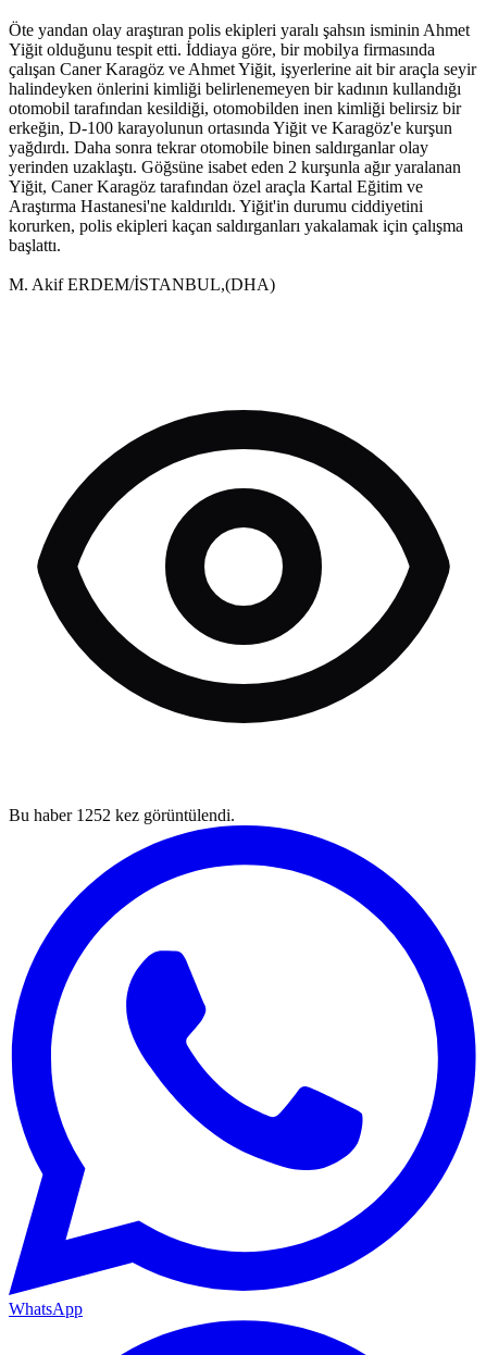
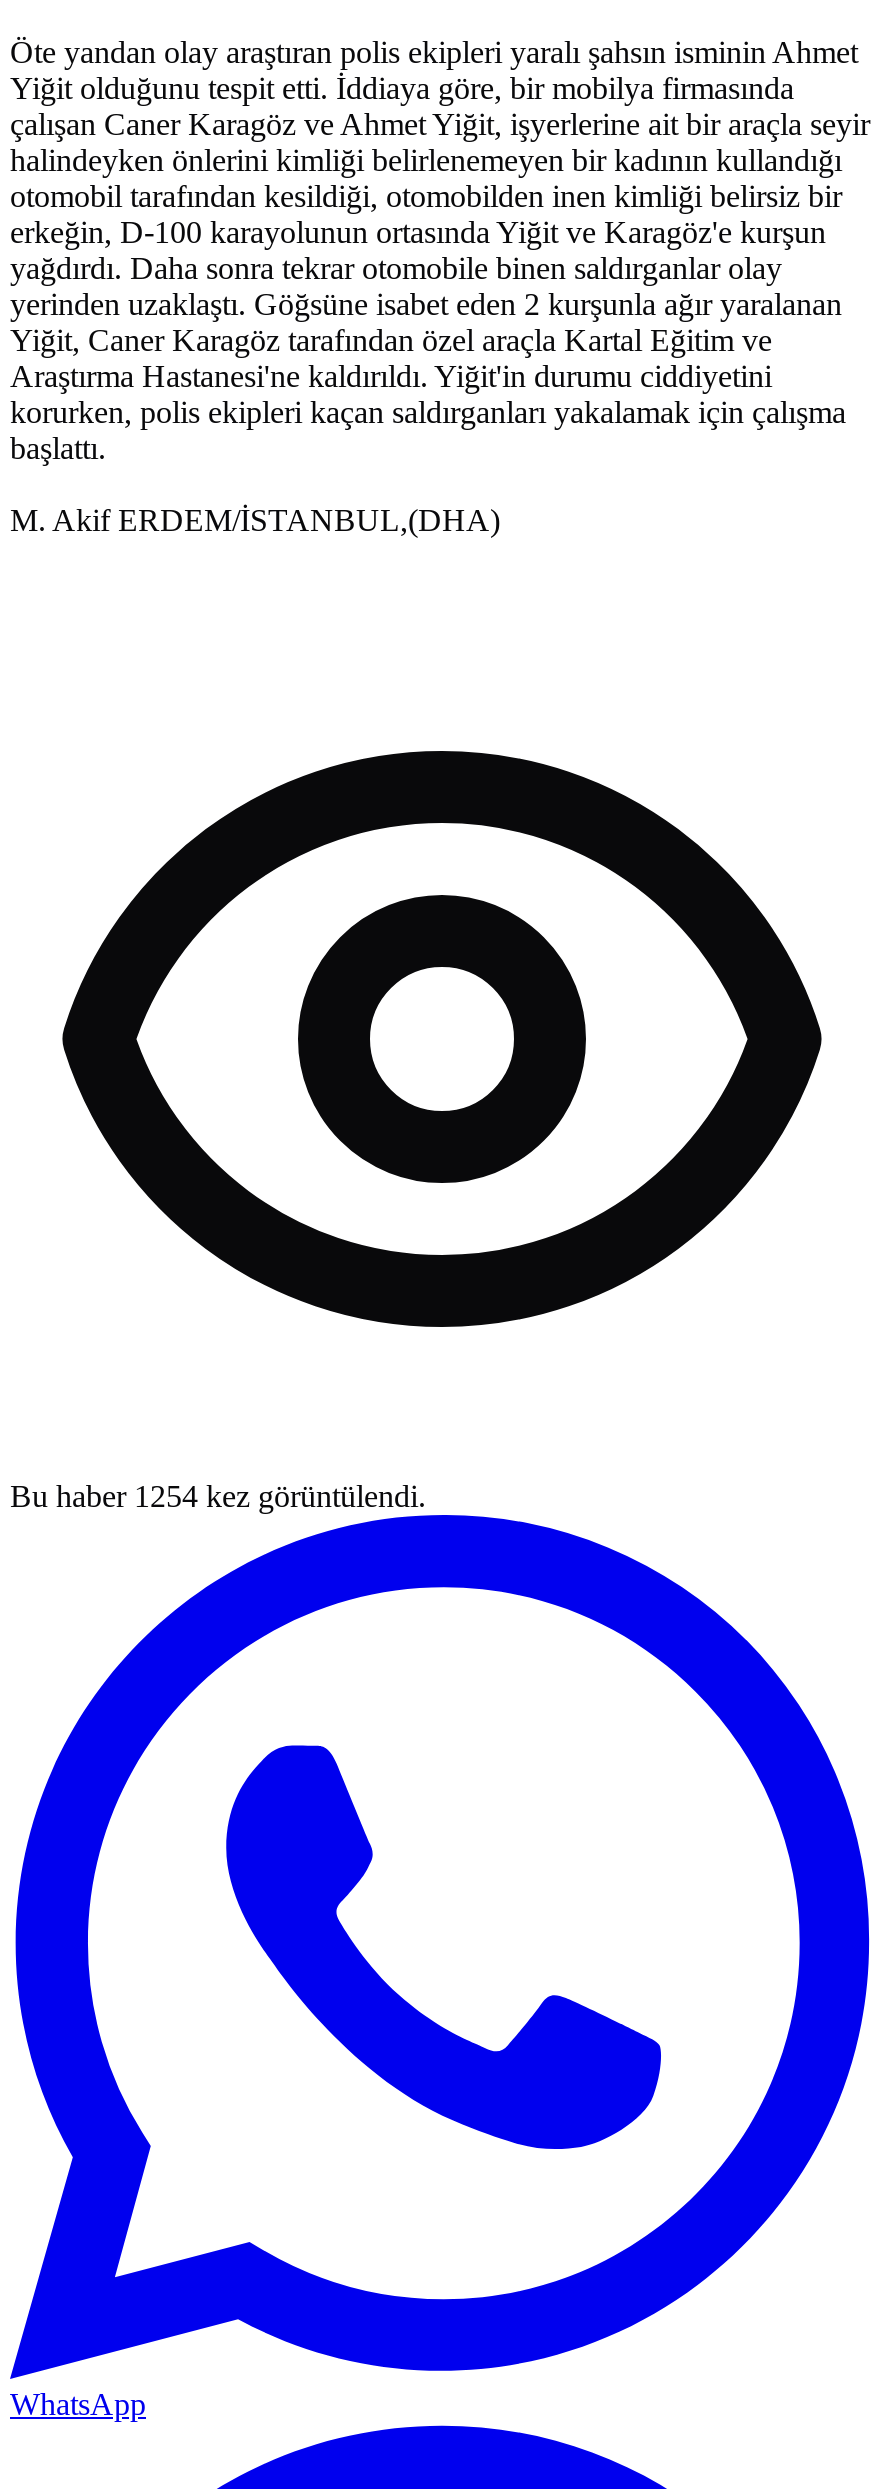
[9,806,235,825] Bu haber 1252 kez görüntülendi. -> [10,1479,426,1513] Bu haber 1254 kez görüntülendi.

